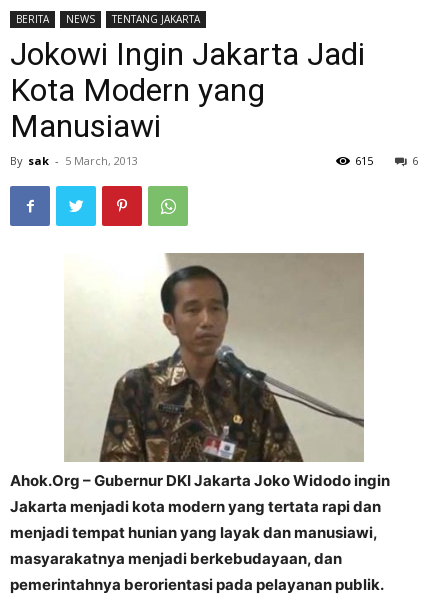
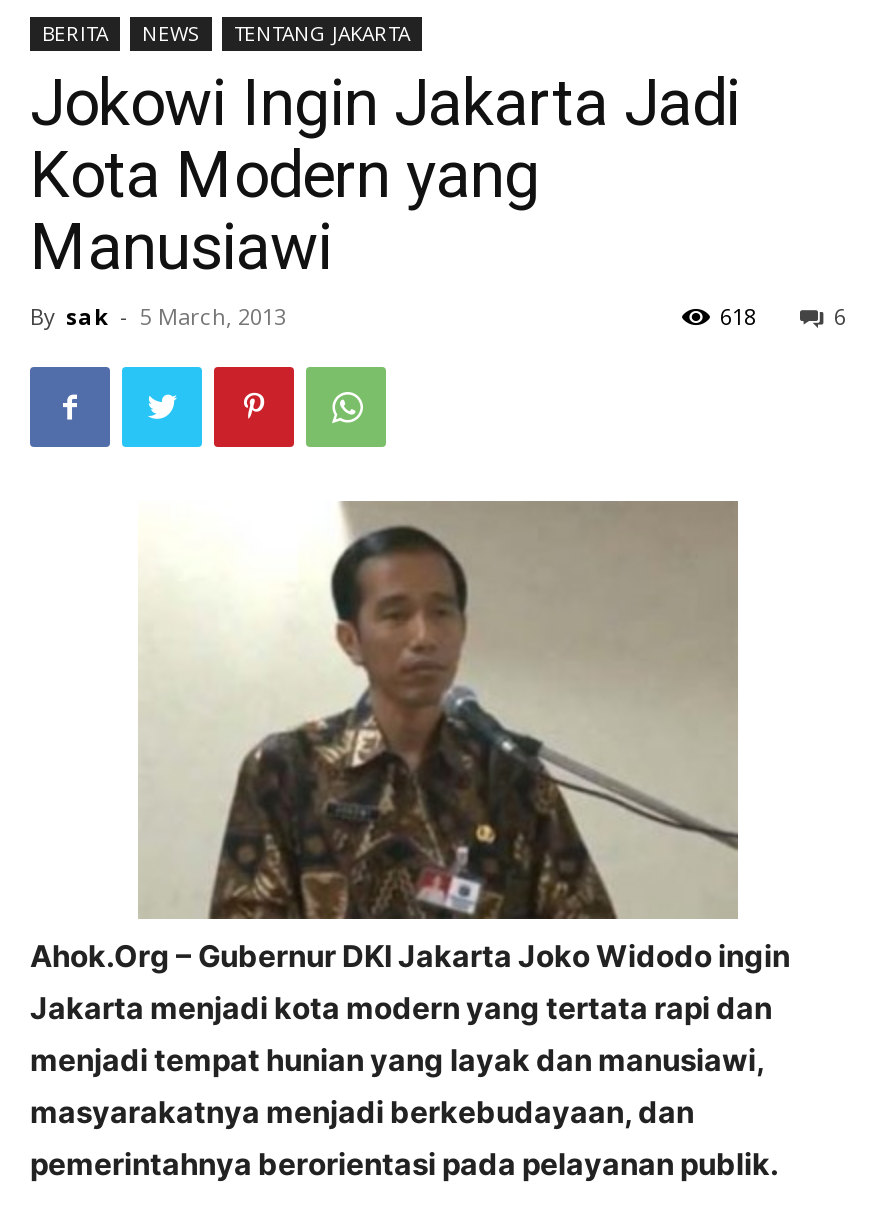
[355,153,373,168] 615 -> [720,301,756,331] 618

